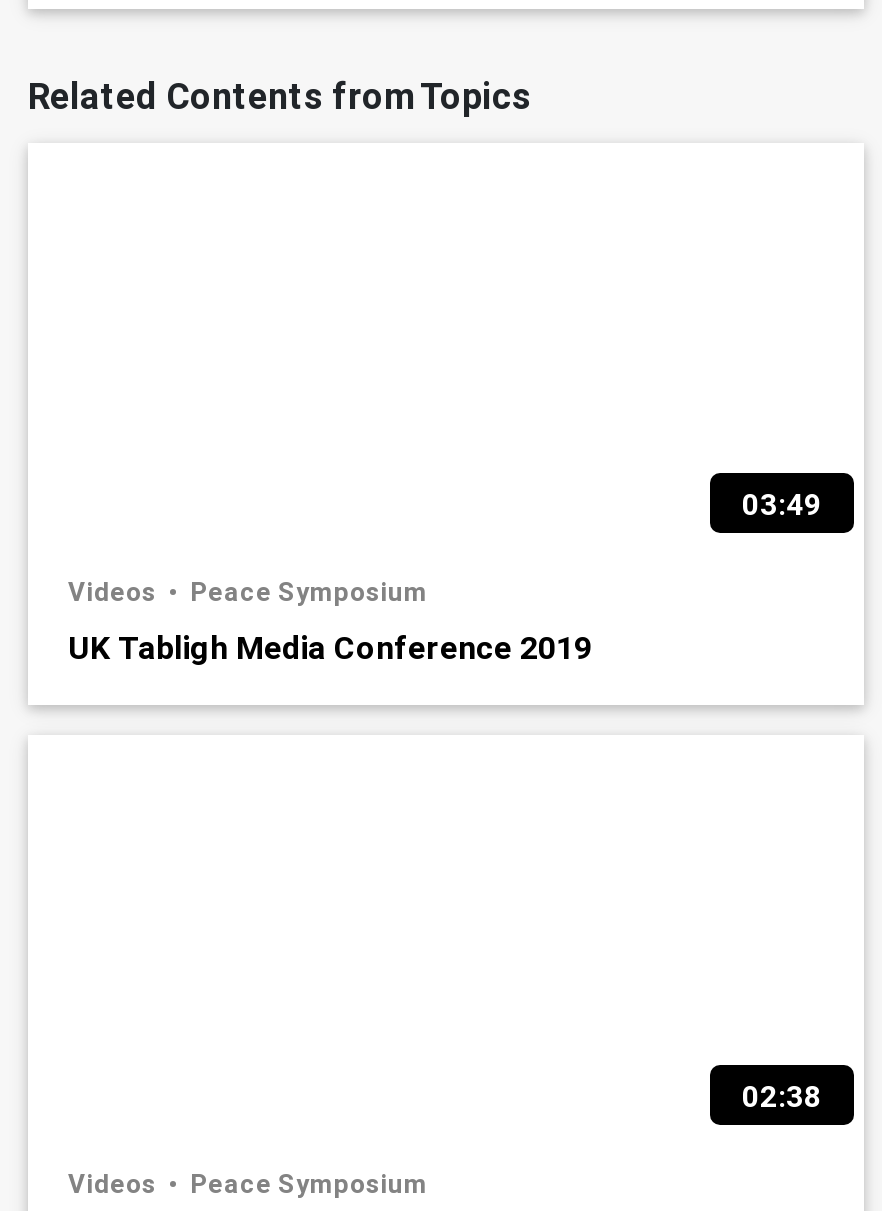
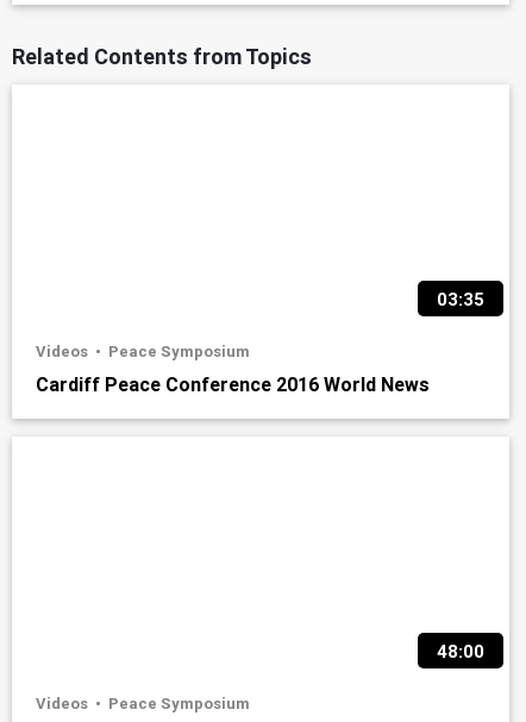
[742,485,822,523] 03:49 -> [437,288,484,310] 03:35
[68,627,592,667] UK Tabligh Media Conference 2019 -> [36,372,430,396] Cardiff Peace Conference 2016 World News
[742,1077,822,1115] 02:38 -> [437,640,484,663] 48:00

